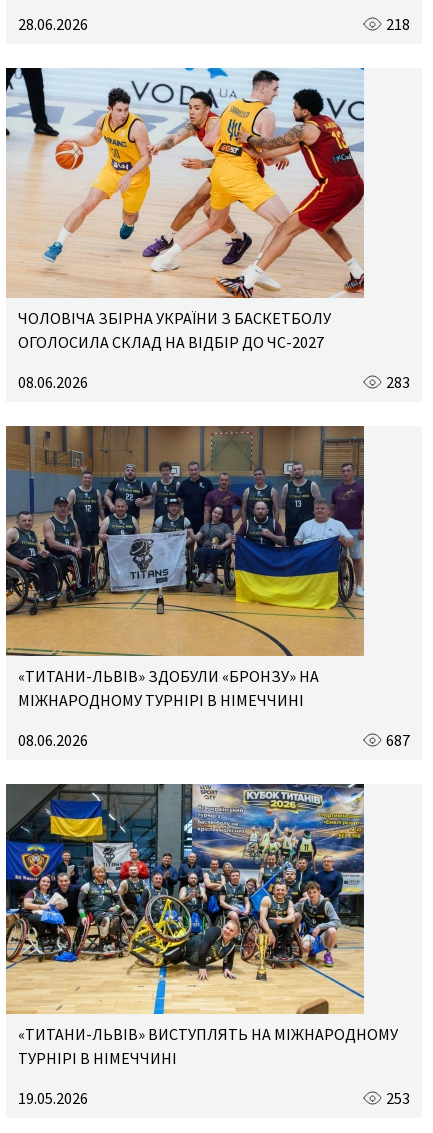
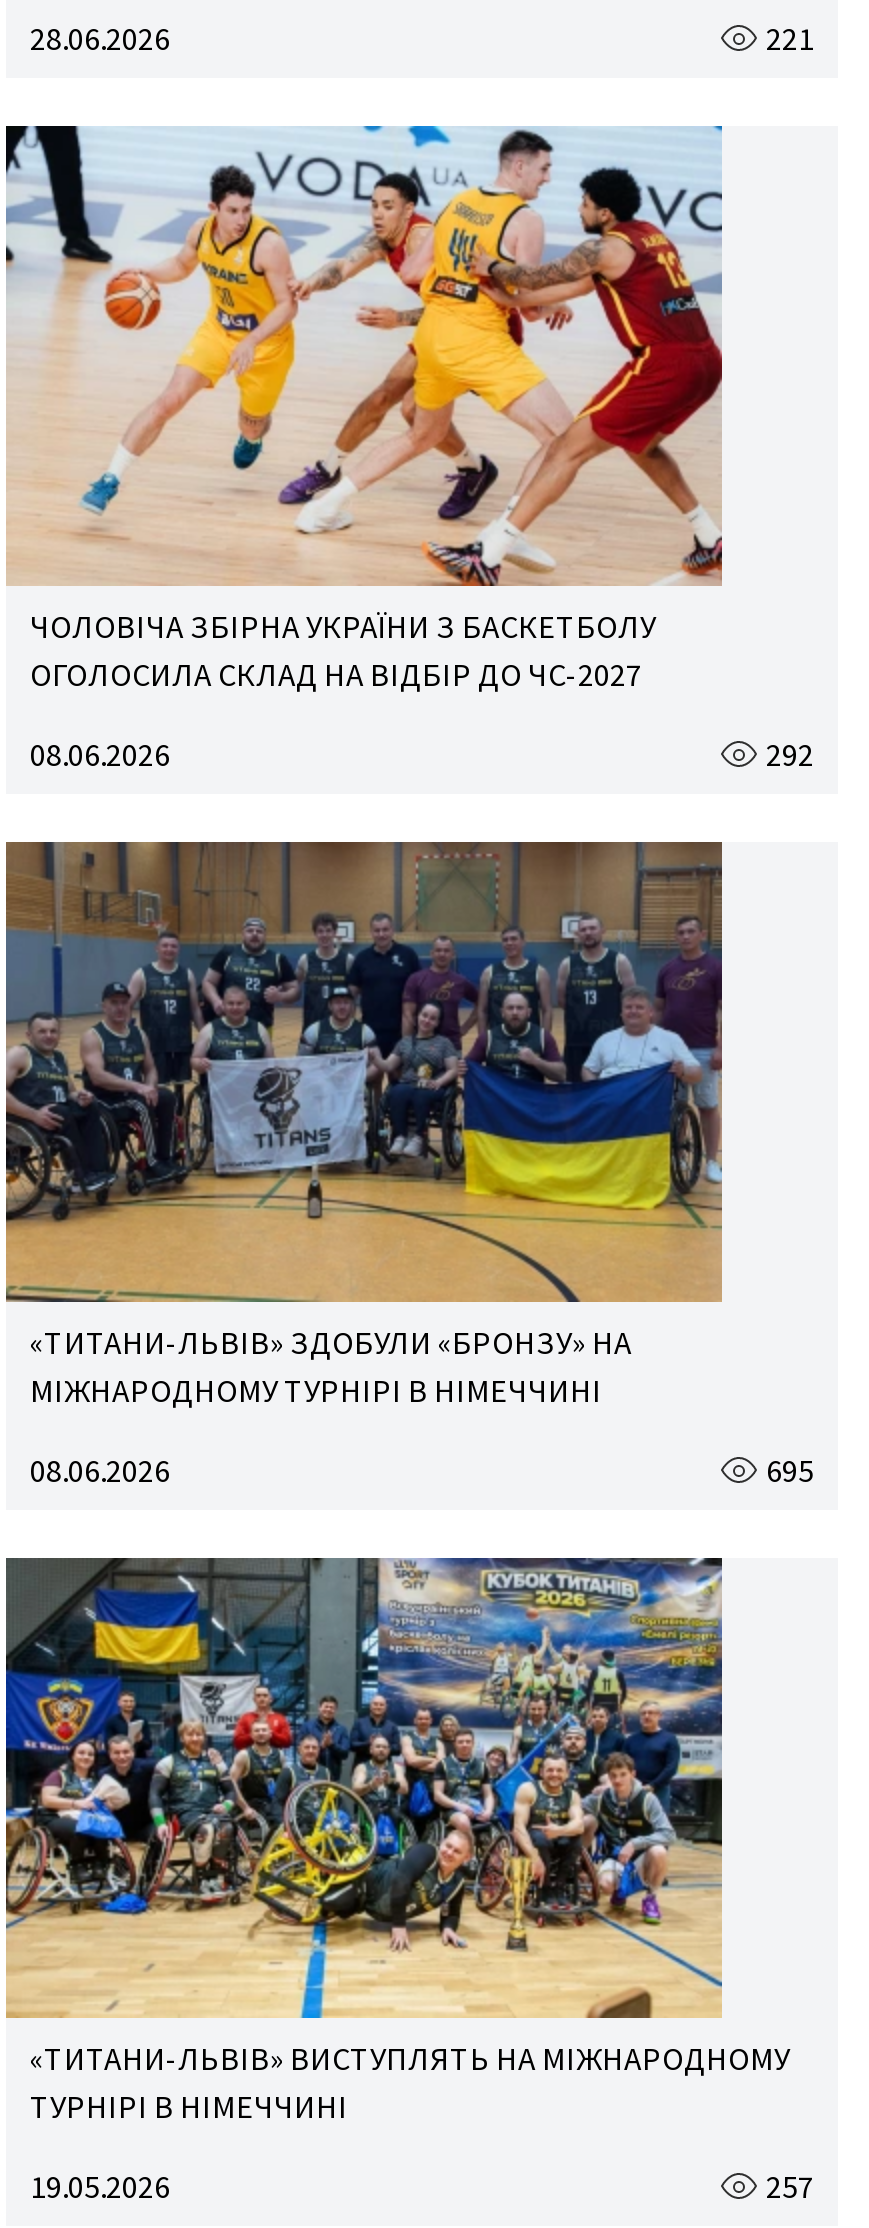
[386,14,410,34] 218 -> [766,17,814,57] 221
[386,372,410,392] 283 -> [766,733,814,773] 292
[386,730,410,750] 687 -> [766,1449,814,1489] 695
[386,1088,410,1108] 253 -> [766,2165,814,2205] 257

